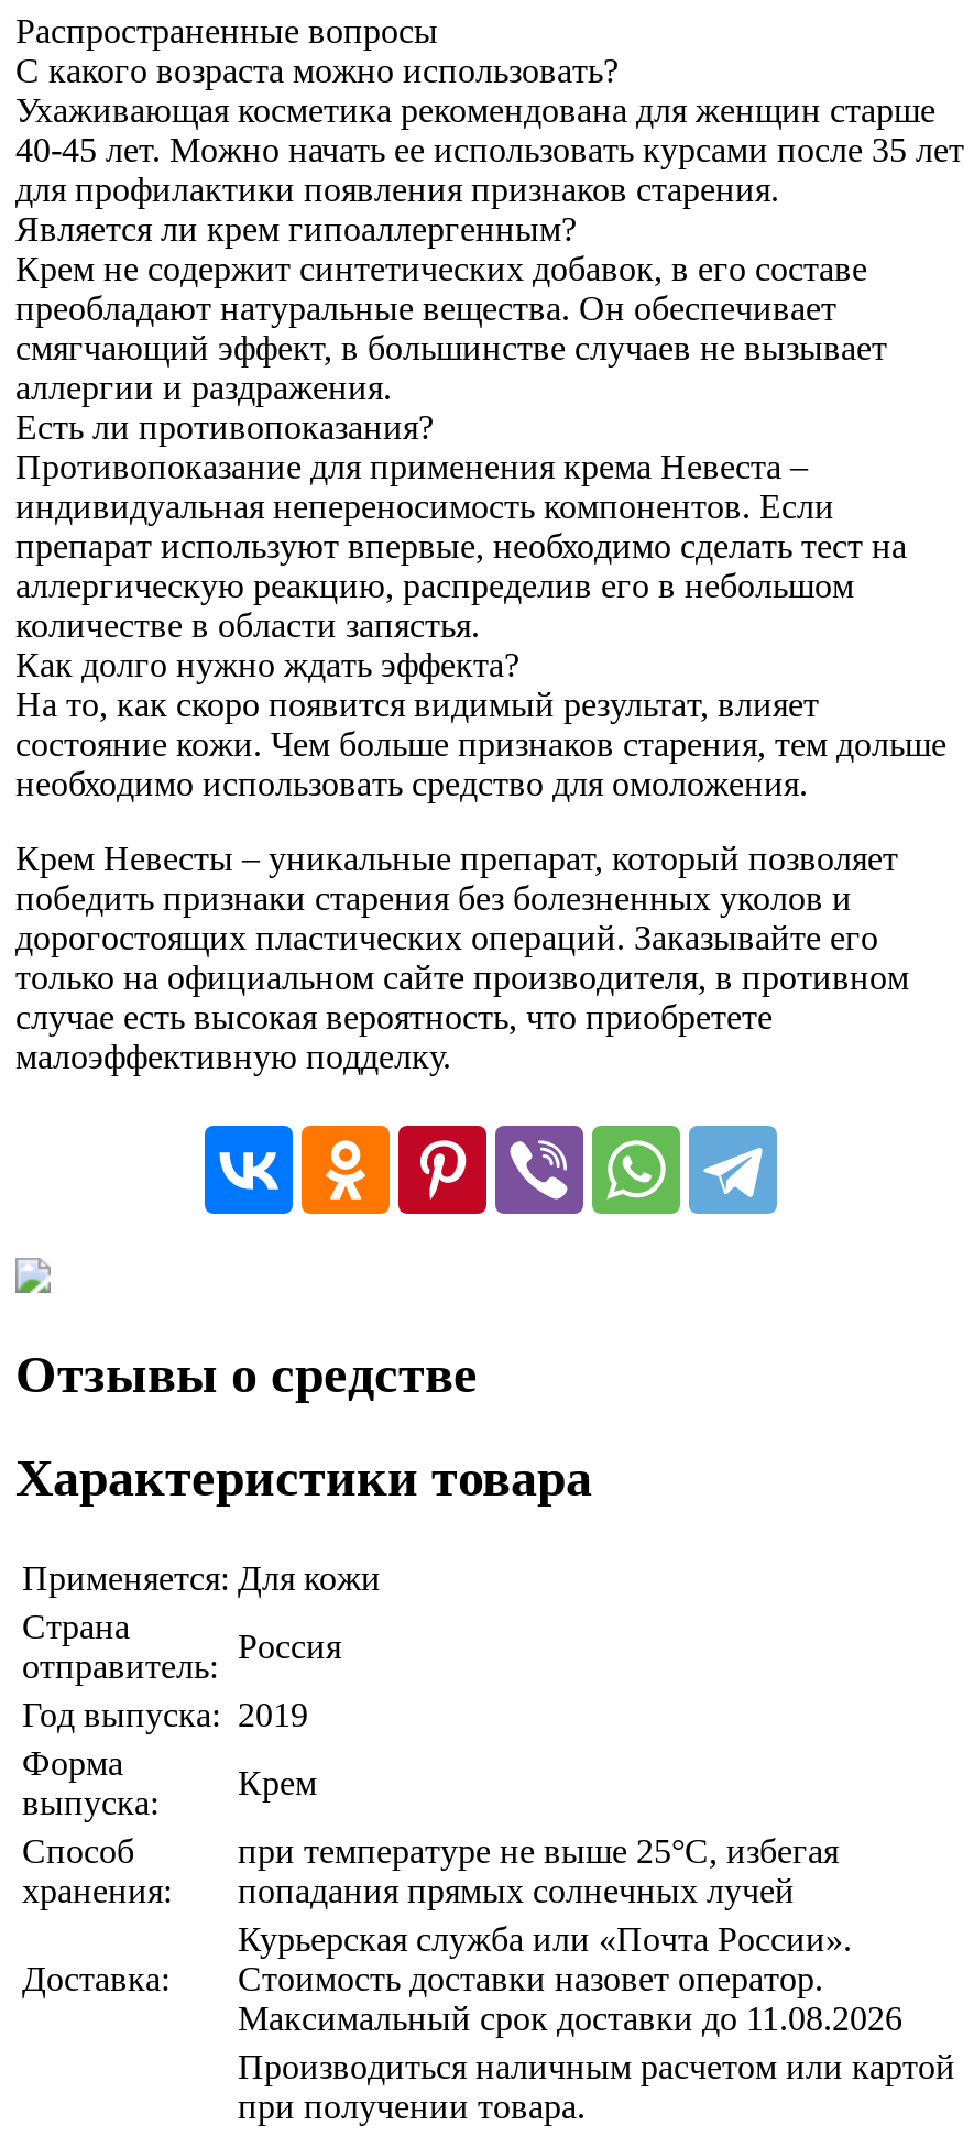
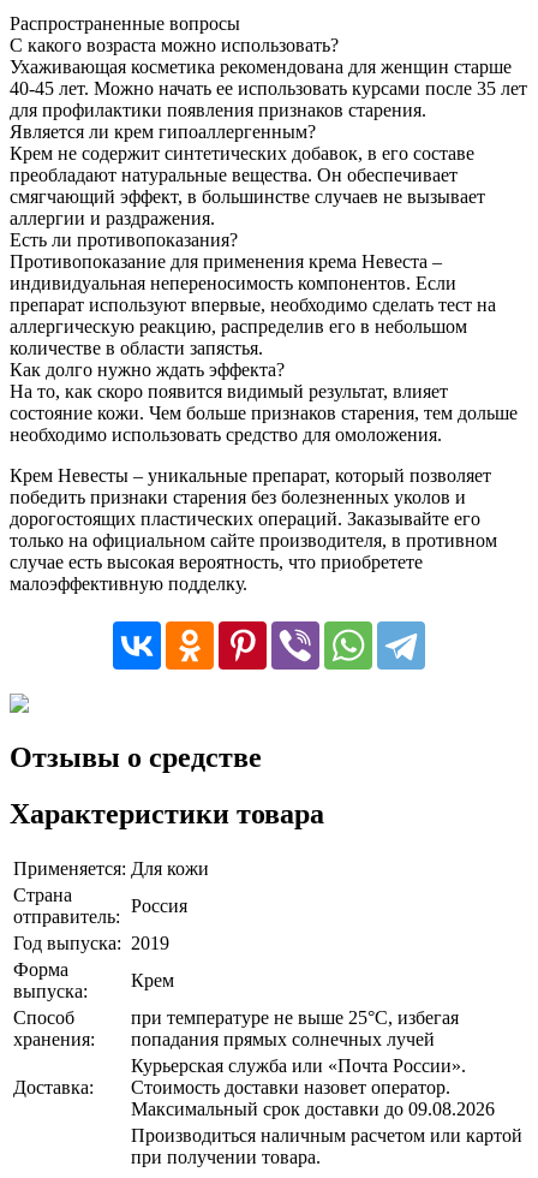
[238,1999,902,2037] Максимальный срок доставки до 11.08.2026 -> [131,1098,495,1119] Максимальный срок доставки до 09.08.2026

